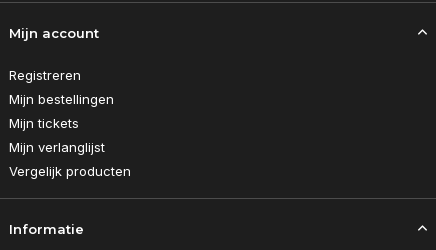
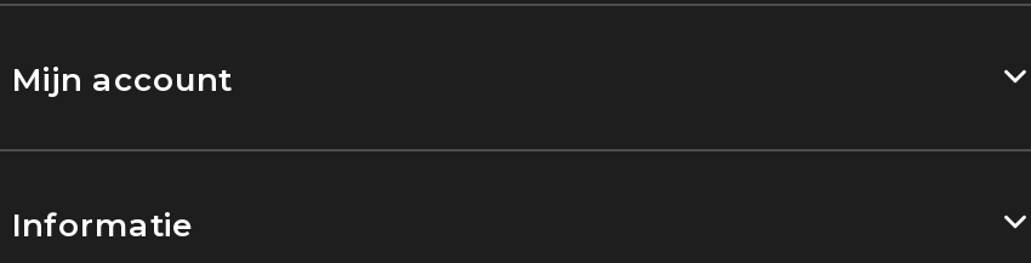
[9,67,131,179] Registreren | Mijn bestellingen | Mijn tickets | Mijn verlanglijst | Vergelijk producten -> none

